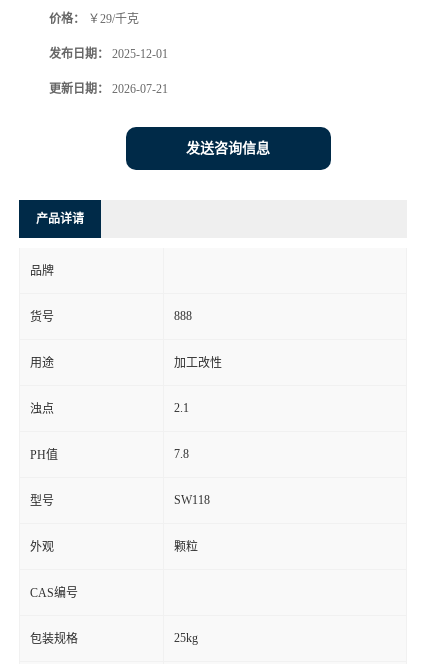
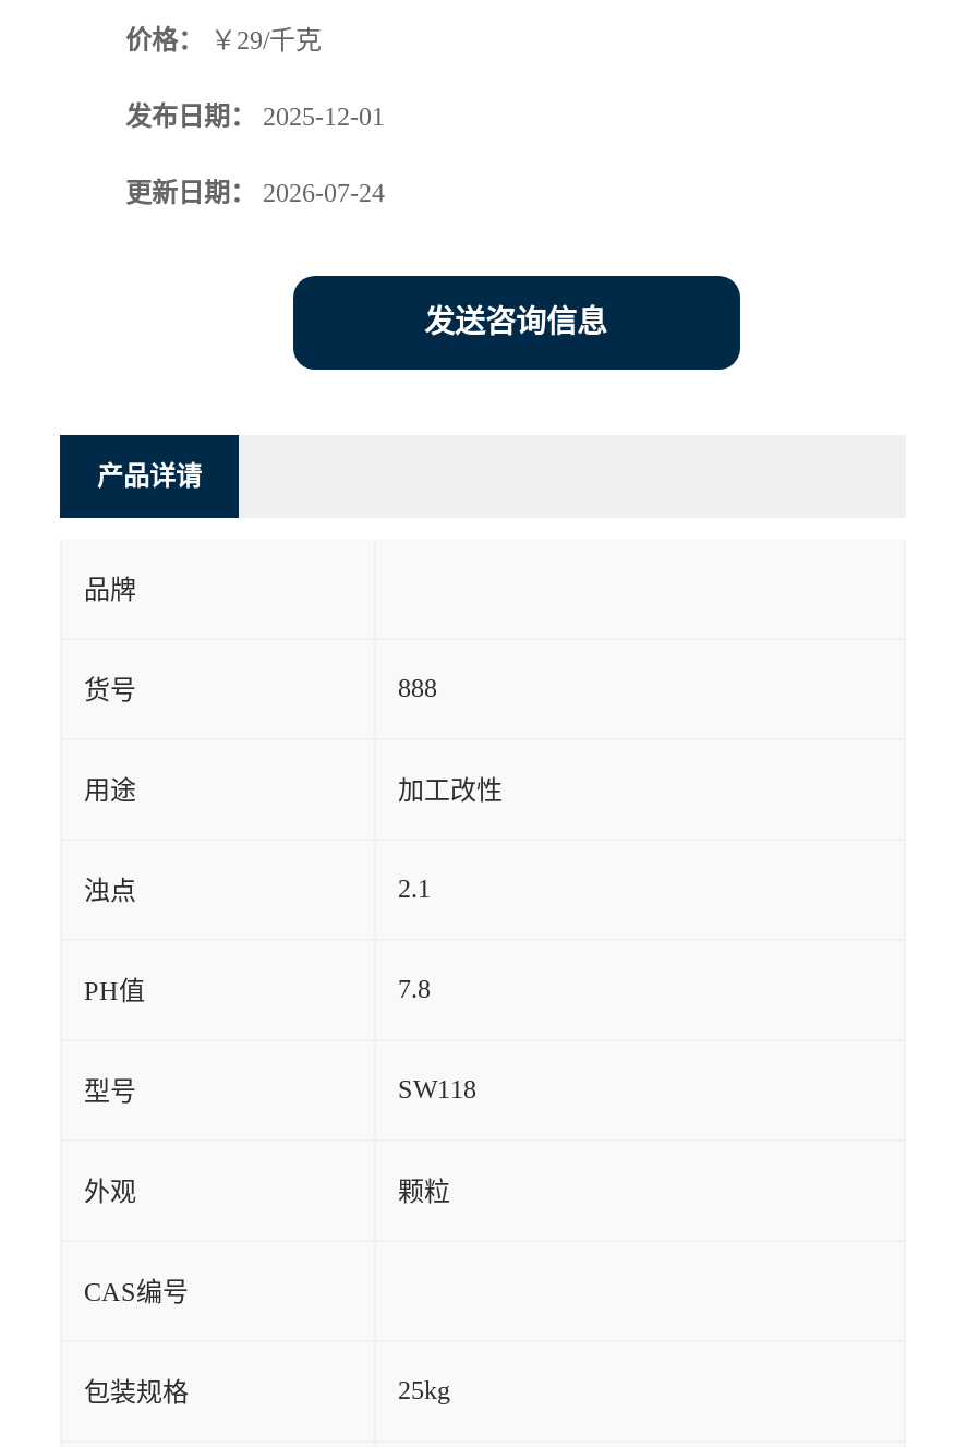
[49,82,168,96] 更新日期：2026-07-21 -> [125,177,385,208] 更新日期：2026-07-24

